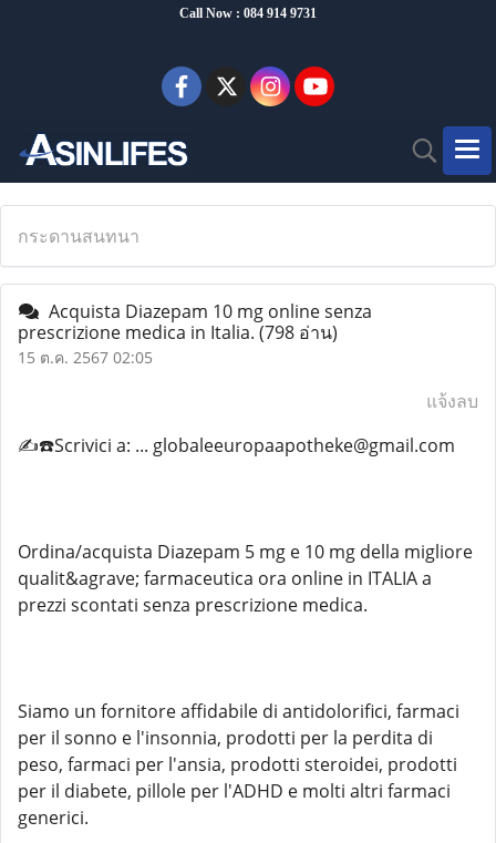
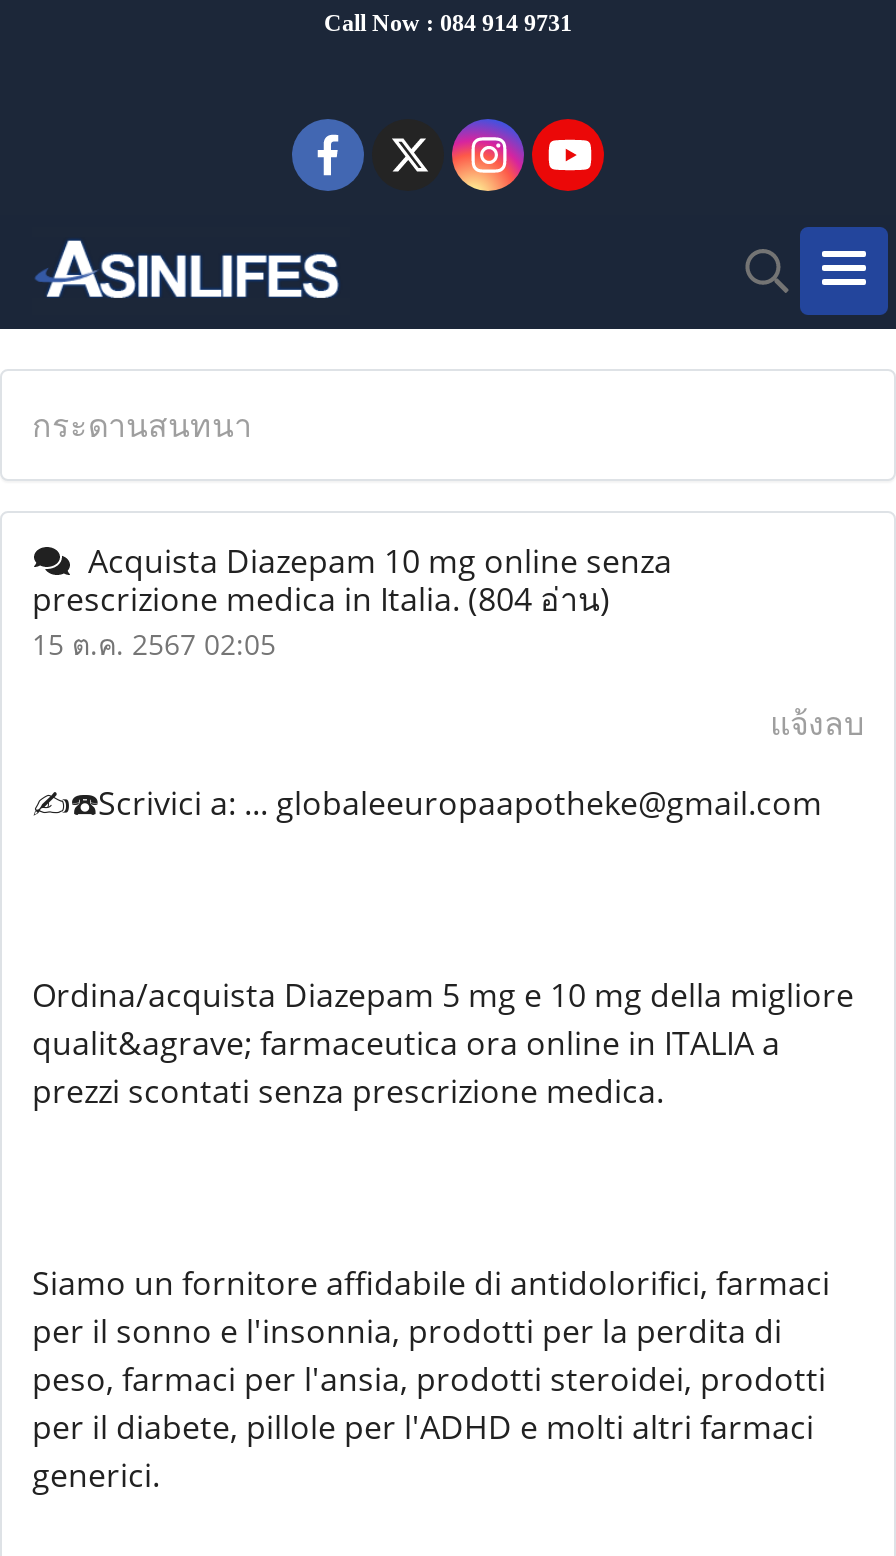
[18,320,338,345] prescrizione medica in Italia.(798 อ่าน) -> [32,577,610,621] prescrizione medica in Italia.(804 อ่าน)

